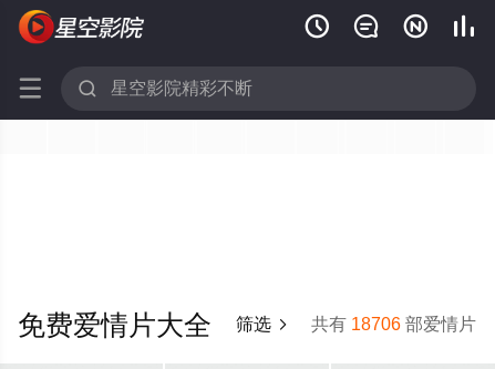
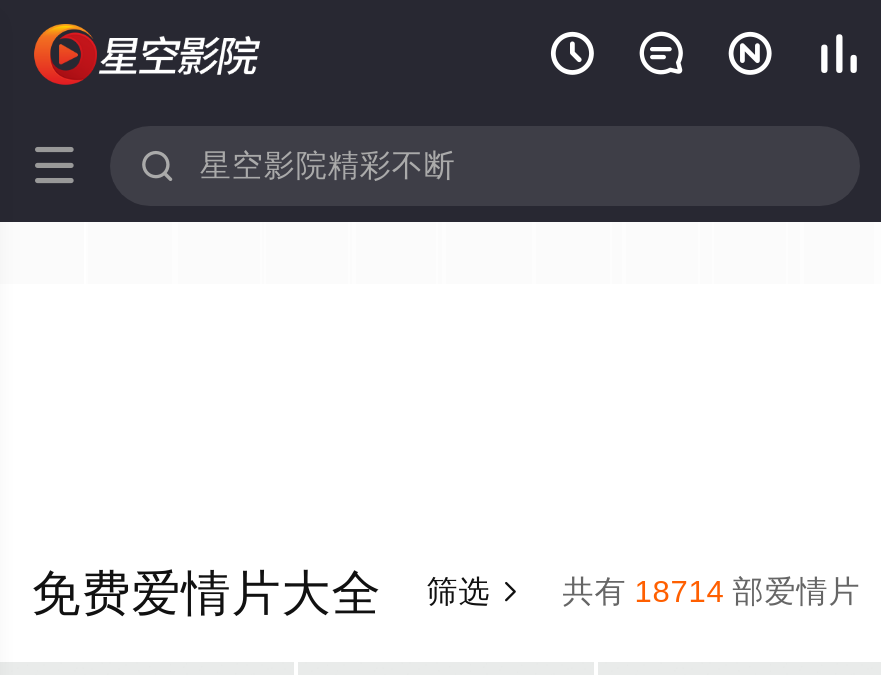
[311,315,476,334] 共有18706部爱情片 -> [562,575,860,609] 共有18714部爱情片

